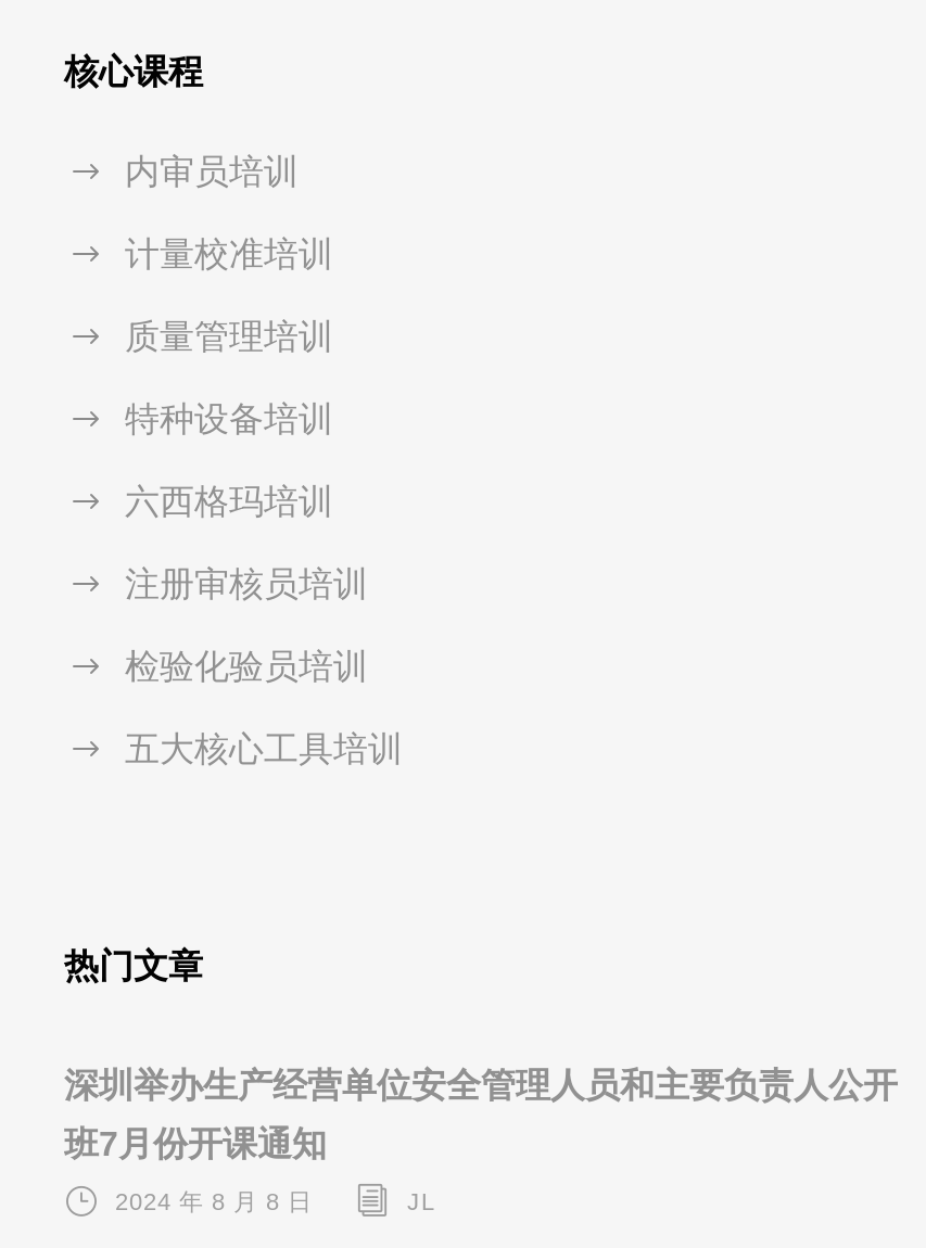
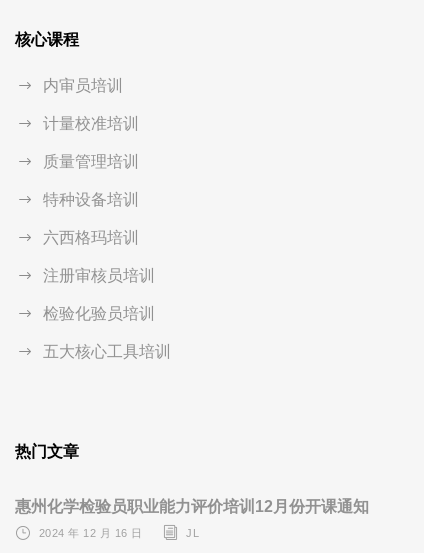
[64,1067,898,1214] 深圳举办生产经营单位安全管理人员和主要负责人公开 | 班7月份开课通知 | 2024 年 8 月 8 日 -> [15,498,369,539] 惠州化学检验员职业能力评价培训12月份开课通知 | 2024 年 12 月 16 日

